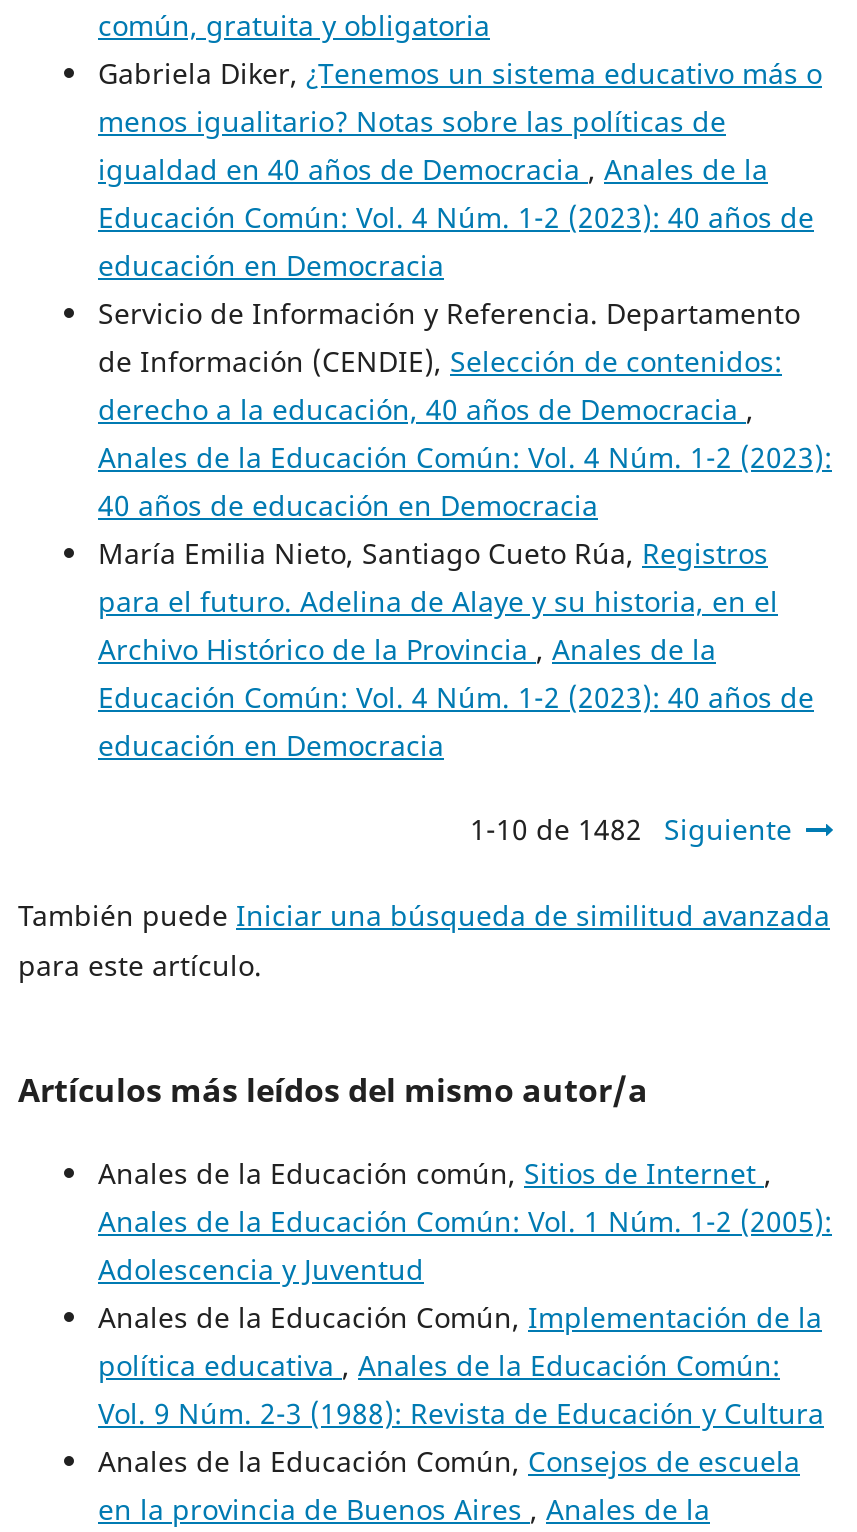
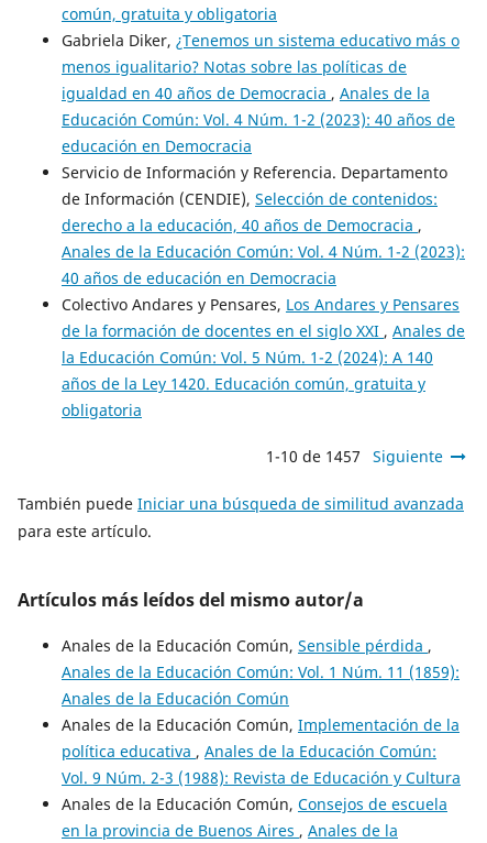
[98,533,814,763] María Emilia Nieto, Santiago Cueto Rúa, Registros | para el futuro. Adelina de Alaye y su historia, en el | Archivo Histórico de la Provincia, Anales de la | Educación Común: Vol. 4 Núm. 1-2 (2023): 40 años de | educación en Democracia -> [62,293,465,420] Colectivo Andares y Pensares, Los Andares y Pensares | de la formación de docentes en el siglo XXI, Anales de | la Educación Común: Vol. 5 Núm. 1-2 (2024): A 140 | años de la Ley 1420. Educación común, gratuita y | obligatoria
[470,809,792,847] 1-10 de 1482 Siguiente -> [266,445,443,466] 1-10 de 1457 Siguiente
[98,1153,832,1287] Anales de la Educación común, Sitios de Internet, | Anales de la Educación Común: Vol. 1 Núm. 1-2 (2005): | Adolescencia y Juventud -> [62,634,460,708] Anales de la Educación Común, Sensible pérdida, | Anales de la Educación Común: Vol. 1 Núm. 11 (1859): | Anales de la Educación Común

